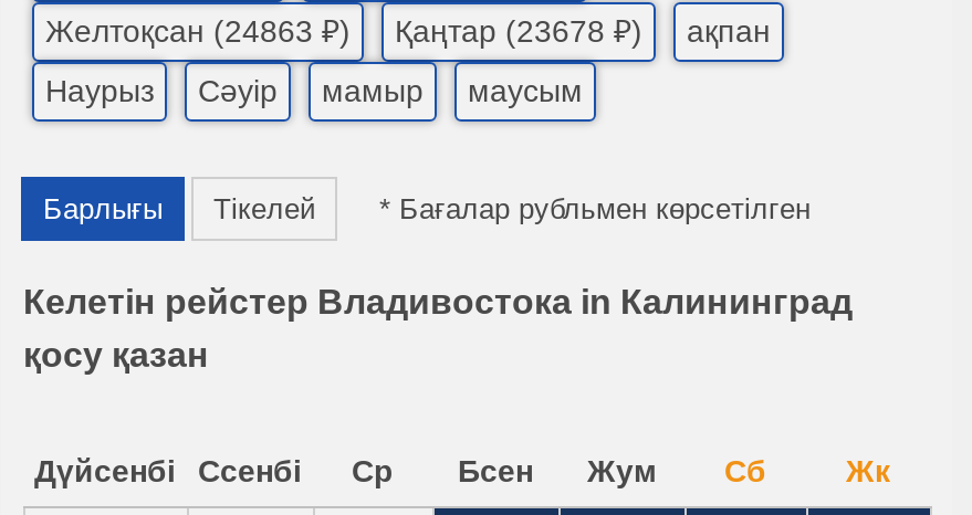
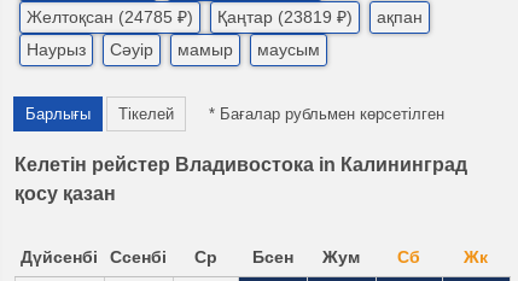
[45,14,351,49] Желтоқсан (24863 ₽) -> [27,7,193,27] Желтоқсан (24785 ₽)
[395,14,642,49] Қаңтар (23678 ₽) -> [217,7,353,27] Қаңтар (23819 ₽)

